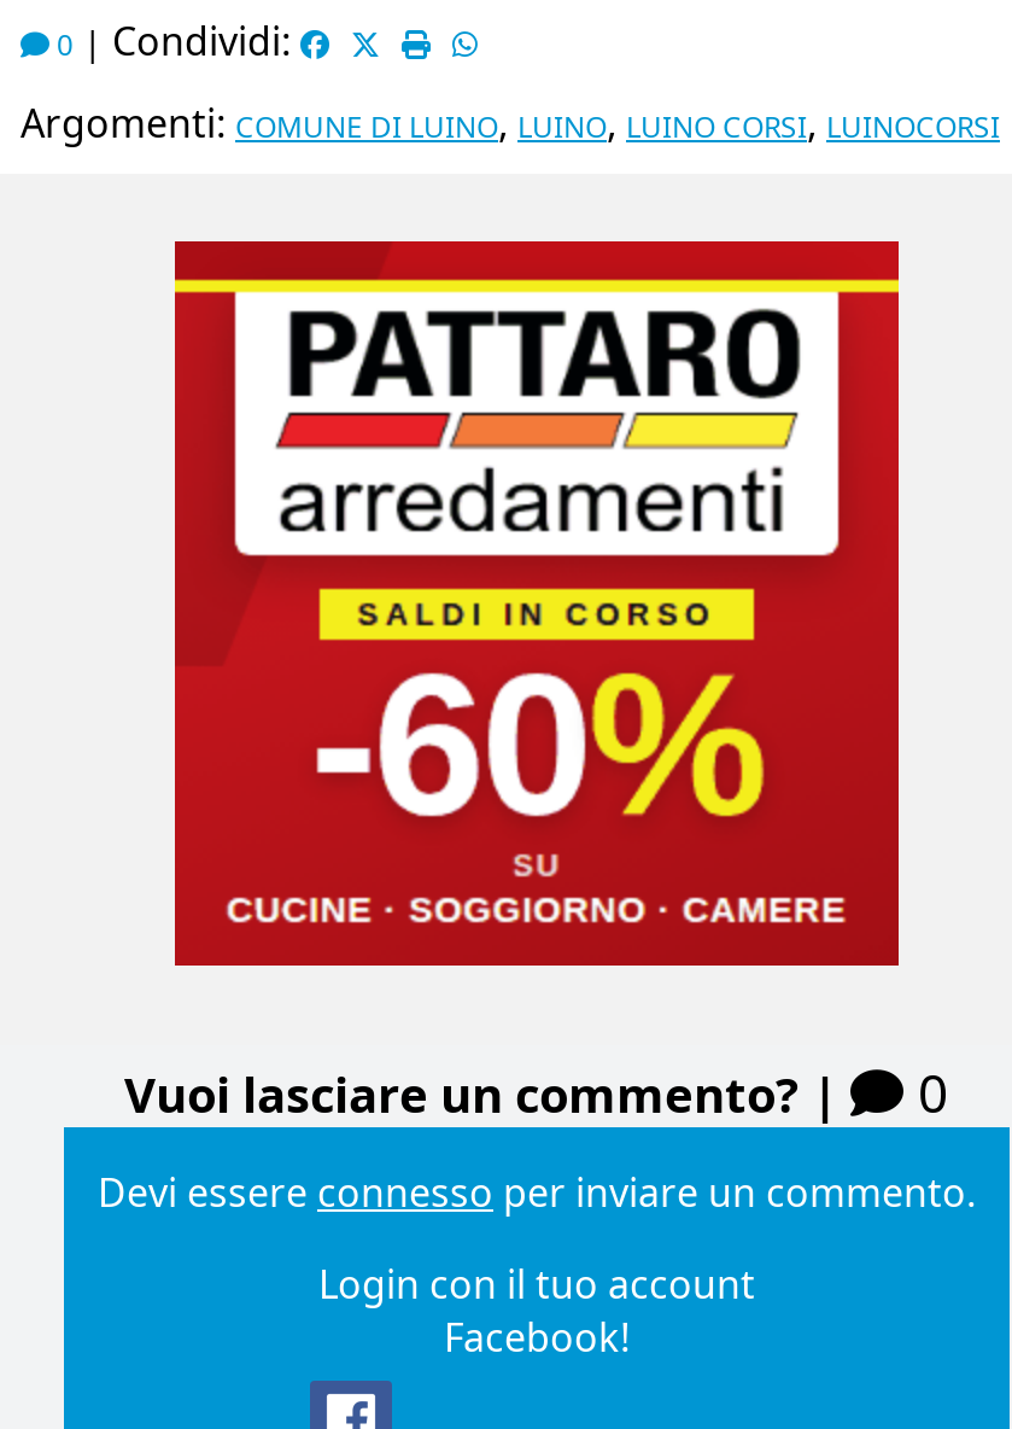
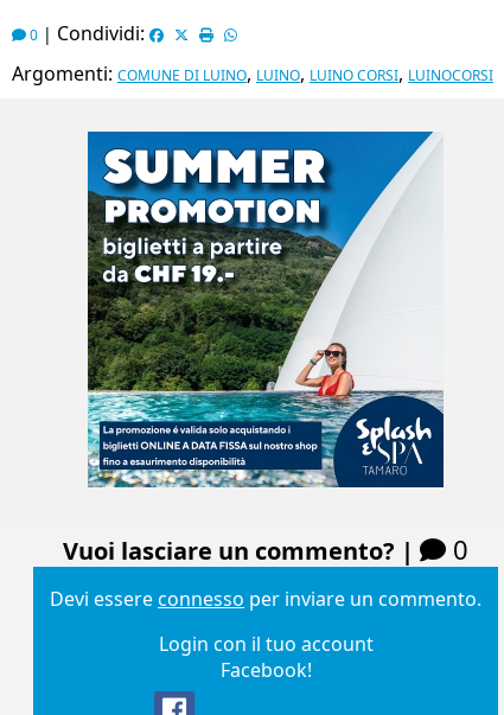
[172,239,901,968] [image] -> [87,130,445,489] [image]

